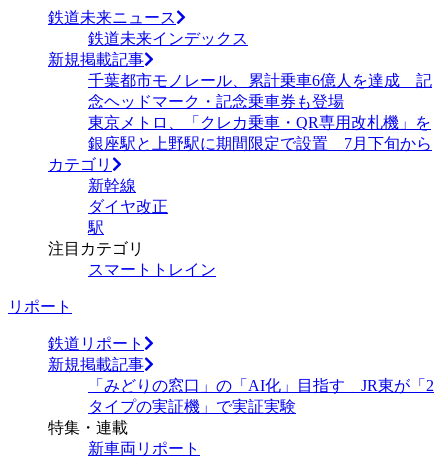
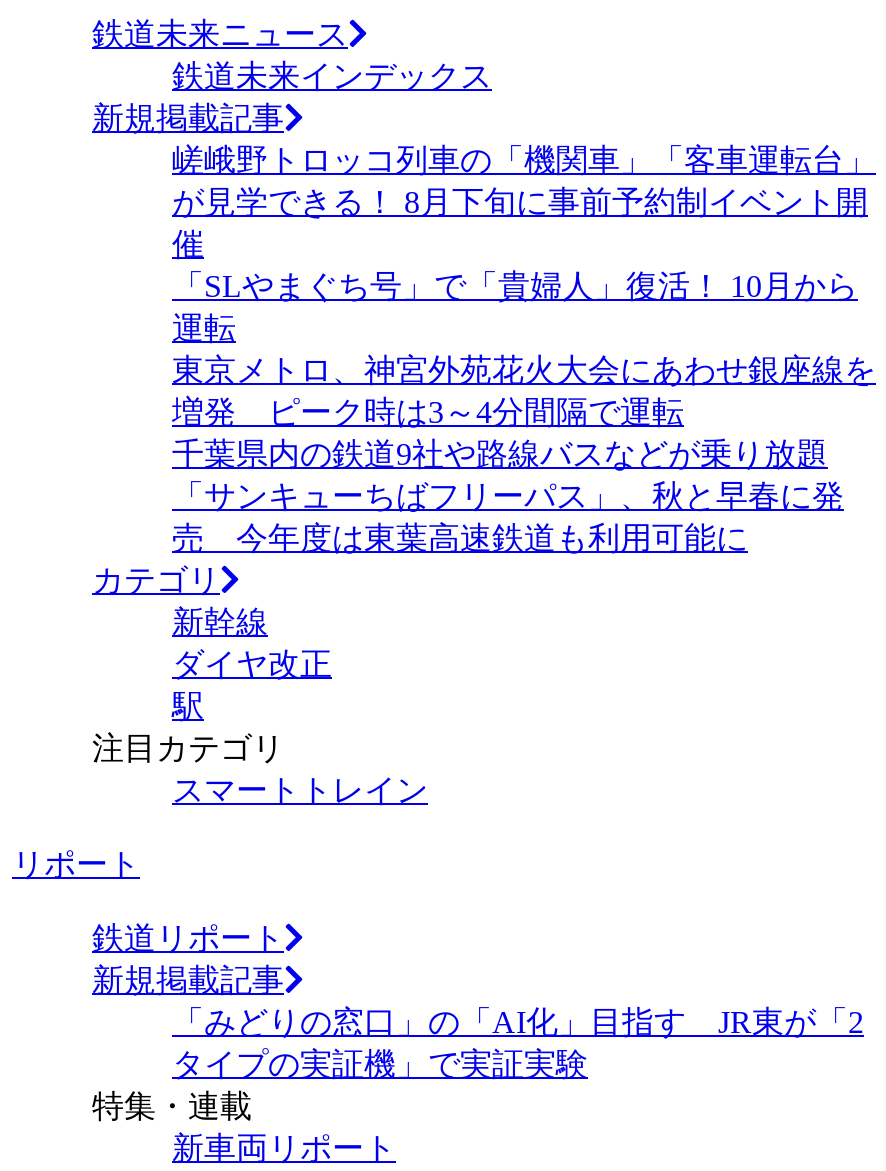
[88,72,432,152] 千葉都市モノレール、累計乗車6億人を達成 記 | 念ヘッドマーク・記念乗車券も登場 | 東京メトロ、「クレカ乗車・QR専用改札機」を | 銀座駅と上野駅に期間限定で設置 7月下旬から -> [172,143,876,555] 嵯峨野トロッコ列車の「機関車」「客車運転台」 | が見学できる！ 8月下旬に事前予約制イベント開 | 催 | 「SLやまぐち号」で「貴婦人」復活！ 10月から | 運転 | 東京メトロ、神宮外苑花火大会にあわせ銀座線を | 増発 ピーク時は3～4分間隔で運転 | 千葉県内の鉄道9社や路線バスなどが乗り放題 | 「サンキューちばフリーパス」、秋と早春に発 | 売 今年度は東葉高速鉄道も利用可能に

